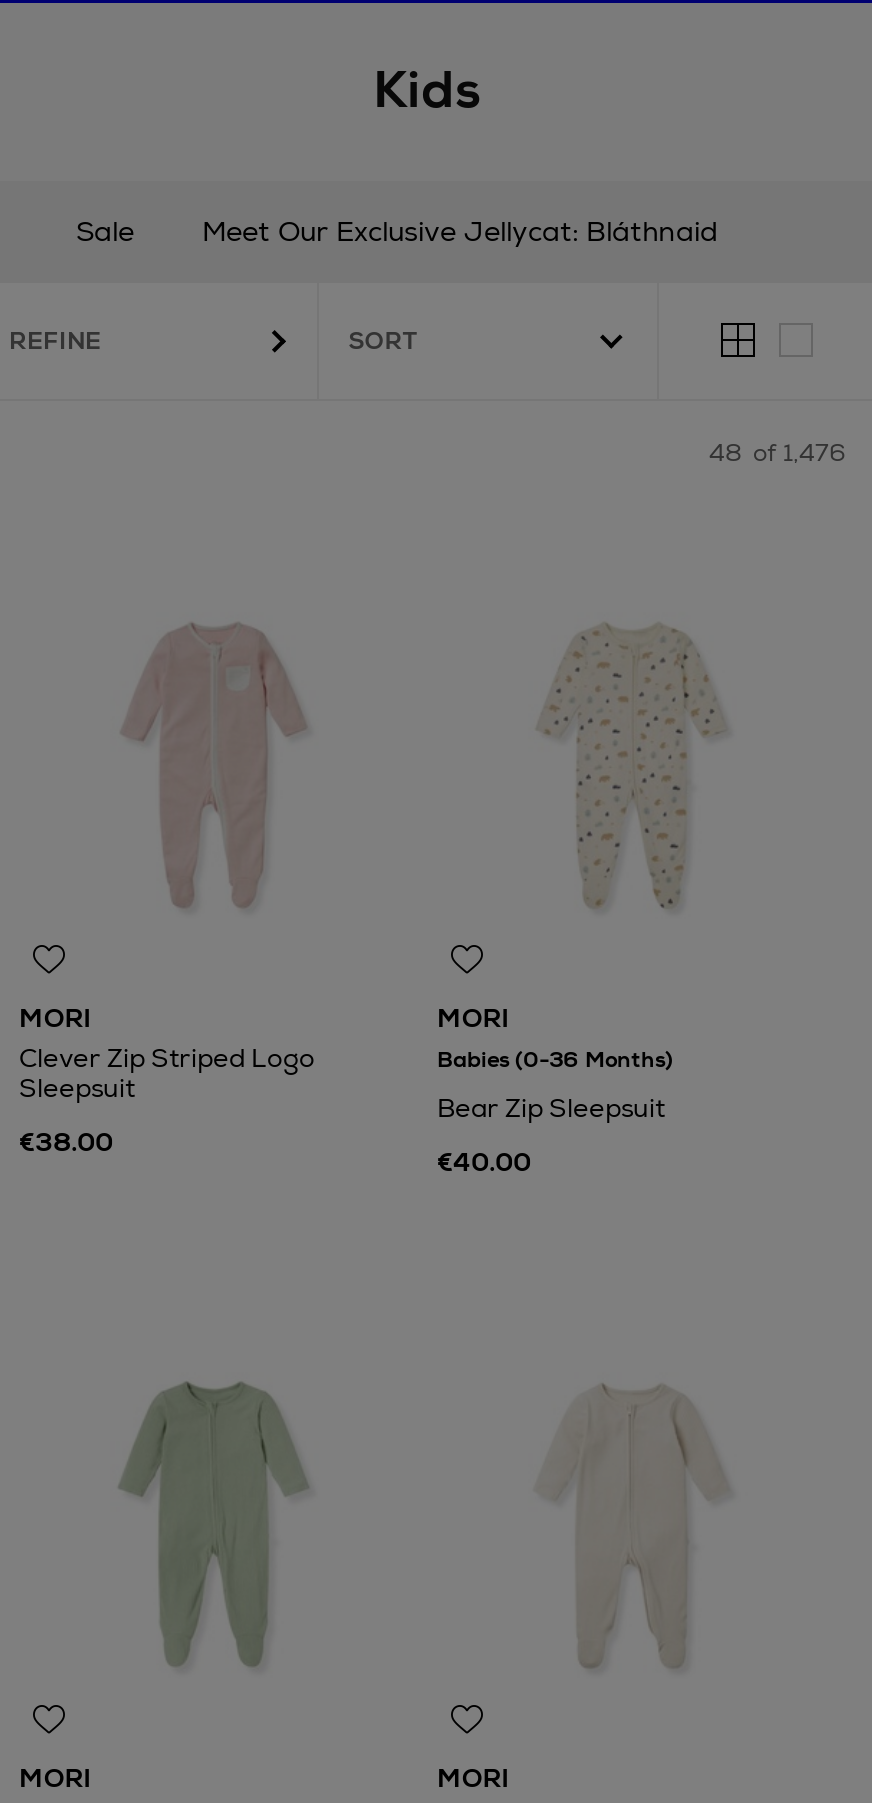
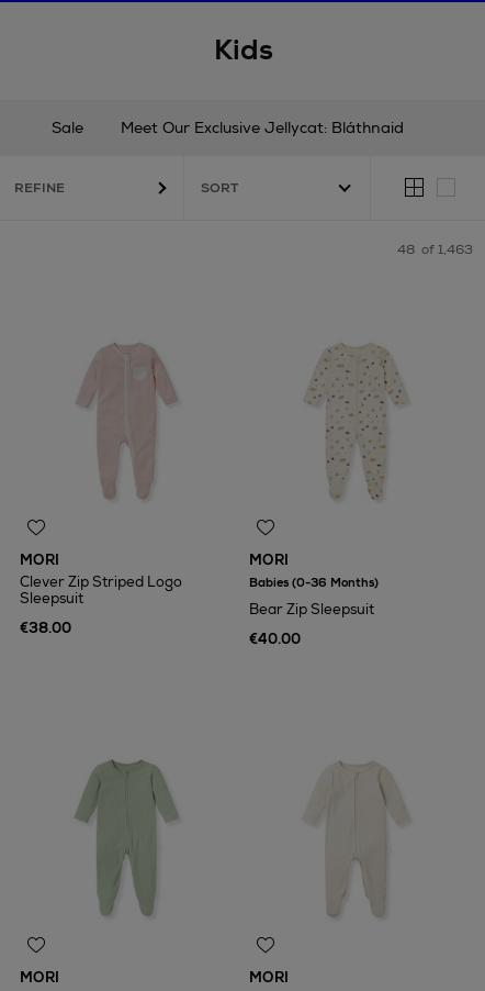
[709,437,845,469] 48 of 1,476 -> [397,241,473,258] 48 of 1,463

